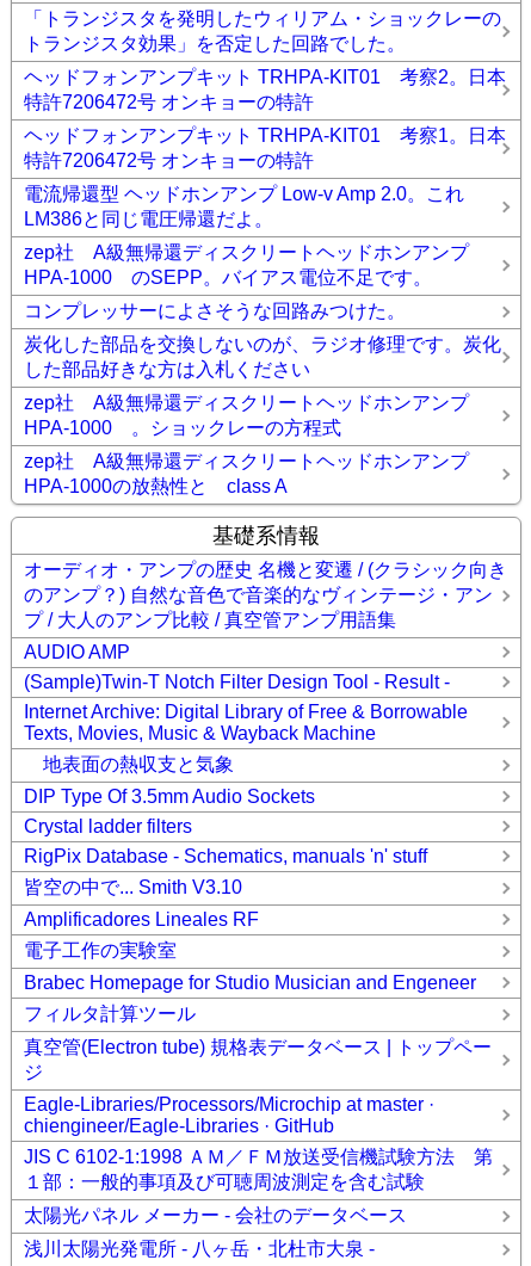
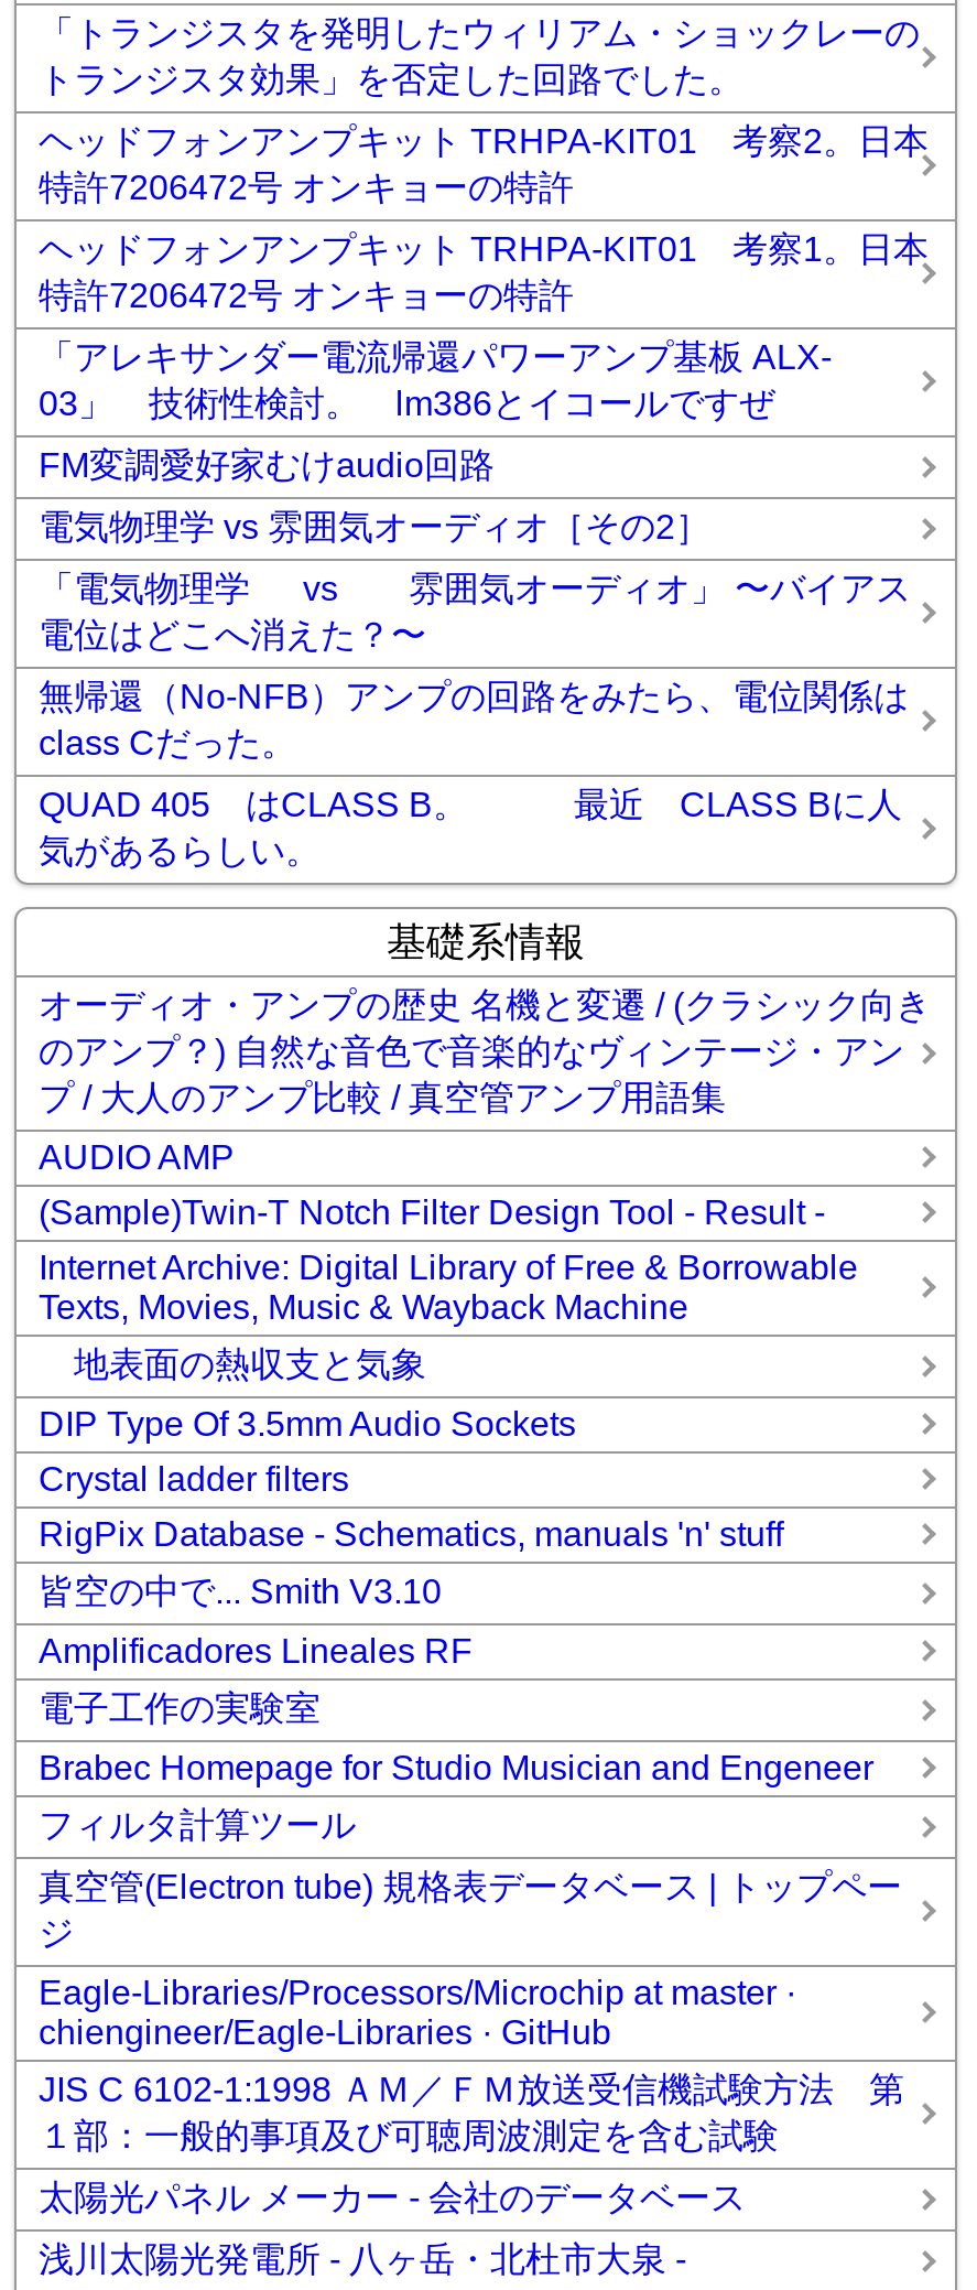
[24,184,464,230] 電流帰還型 ヘッドホンアンプ Low-v Amp 2.0。これ | LM386と同じ電圧帰還だよ。 -> [39,339,832,423] 「アレキサンダー電流帰還パワーアンプ基板 ALX- | 03」 技術性検討。 lm386とイコールですぜ
[24,243,488,288] zep社 A級無帰還ディスクリートヘッドホンアンプ | HPA-1000 のSEPP。バイアス電位不足です。 -> [39,447,495,485] FM変調愛好家むけaudio回路
[24,301,406,321] コンプレッサーによさそうな回路みつけた。 -> [39,509,710,546] 電気物理学 vs 雰囲気オーディオ［その2］
[24,335,501,380] 炭化した部品を交換しないのが、ラジオ修理です。炭化 | した部品好きな方は入札ください -> [39,571,911,654] 「電気物理学 vs 雰囲気オーディオ」 〜バイアス | 電位はどこへ消えた？〜
[24,393,488,438] zep社 A級無帰還ディスクリートヘッドホンアンプ | HPA-1000 。ショックレーの方程式 -> [39,679,909,762] 無帰還（No-NFB）アンプの回路をみたら、電位関係は | class Cだった。
[24,452,488,497] zep社 A級無帰還ディスクリートヘッドホンアンプ | HPA-1000の放熱性と class A -> [39,787,902,870] QUAD 405 はCLASS B。 最近 CLASS Bに人 | 気があるらしい。

